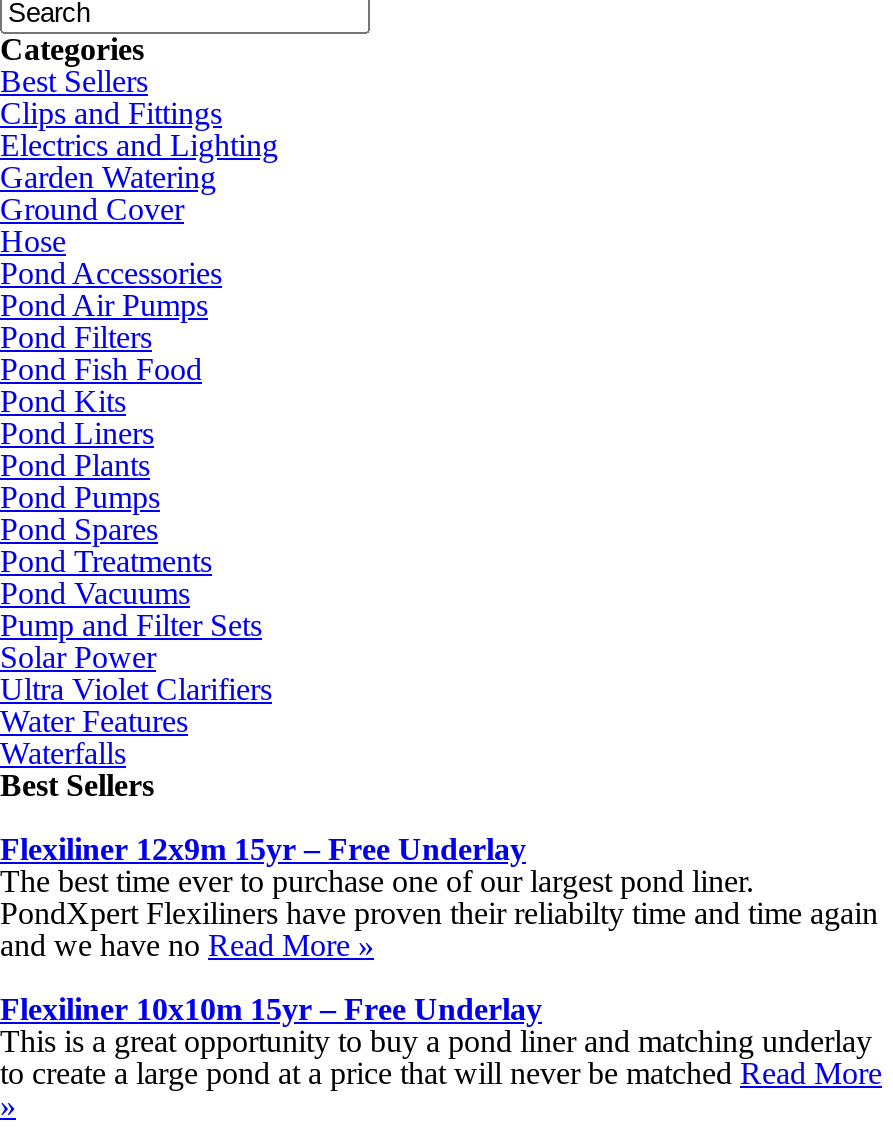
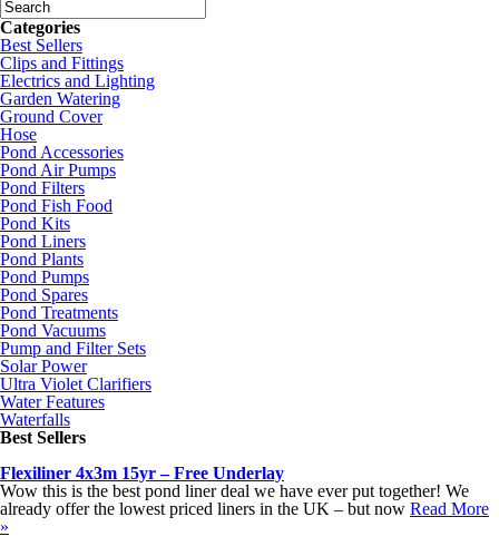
[0,832,882,1090] Flexiliner 12x9m 15yr – Free Underlay | The best time ever to purchase one of our largest pond liner. | PondXpert Flexiliners have proven their reliabilty time and time again | and we have no Read More » | Flexiliner 10x10m 15yr – Free Underlay | This is a great opportunity to buy a pond liner and matching underlay | to create a large pond at a price that will never be matched Read More -> [0,464,489,518] Flexiliner 4x3m 15yr – Free Underlay | Wow this is the best pond liner deal we have ever put together! We | already offer the lowest priced liners in the UK – but now Read More

